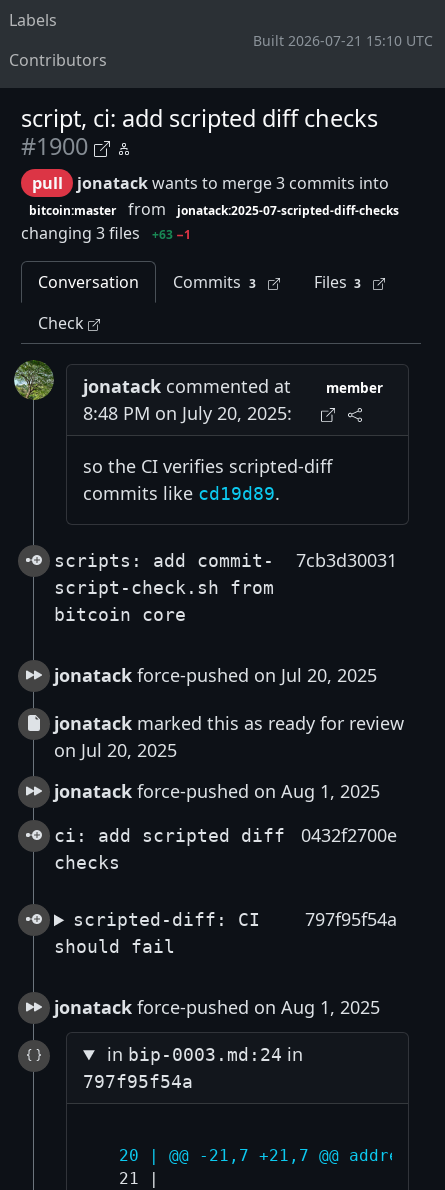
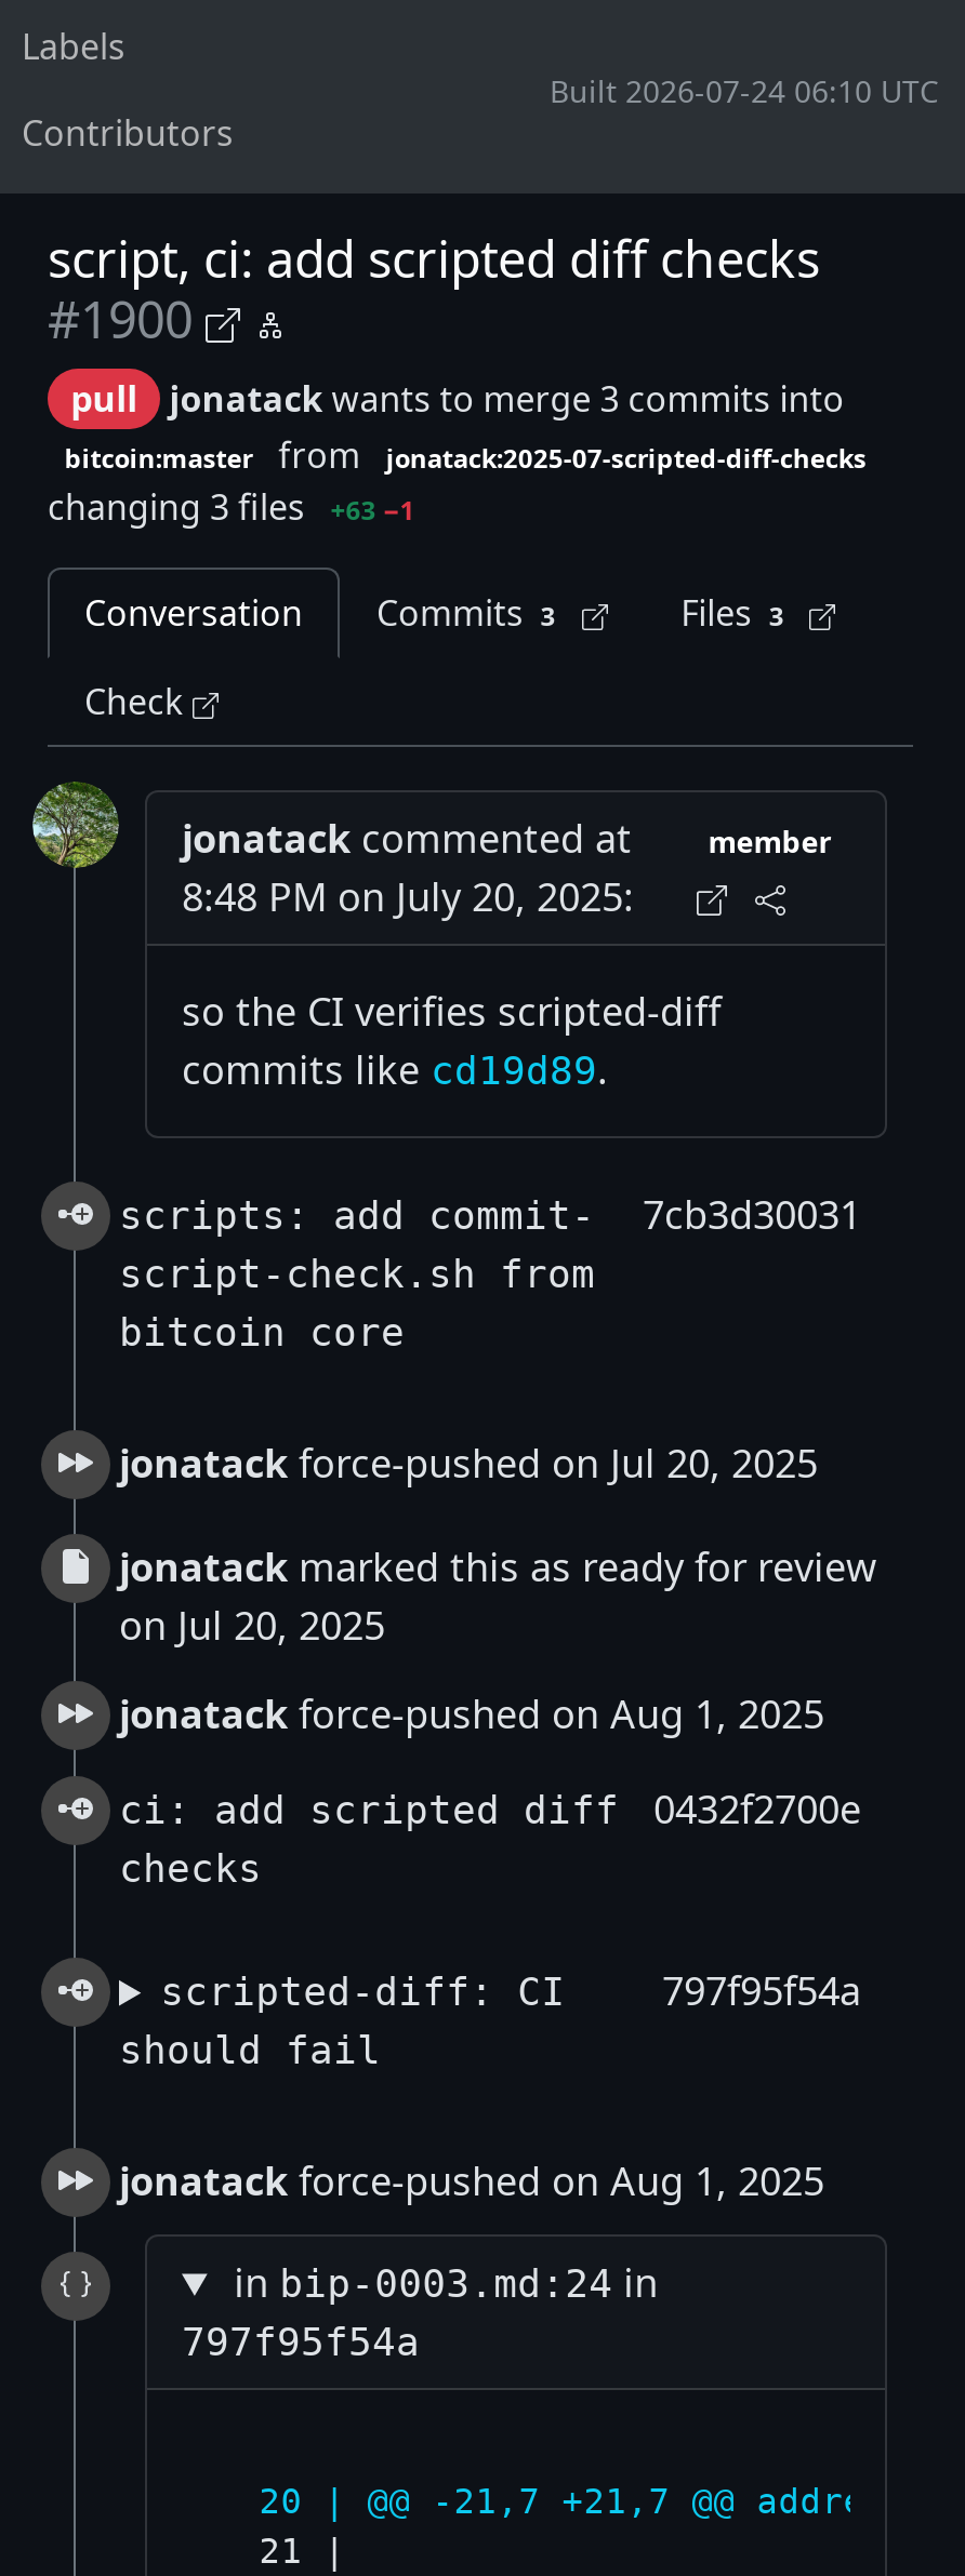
[253,30,433,49] Built 2026-07-21 15:10 UTC -> [550,69,939,110] Built 2026-07-24 06:10 UTC

